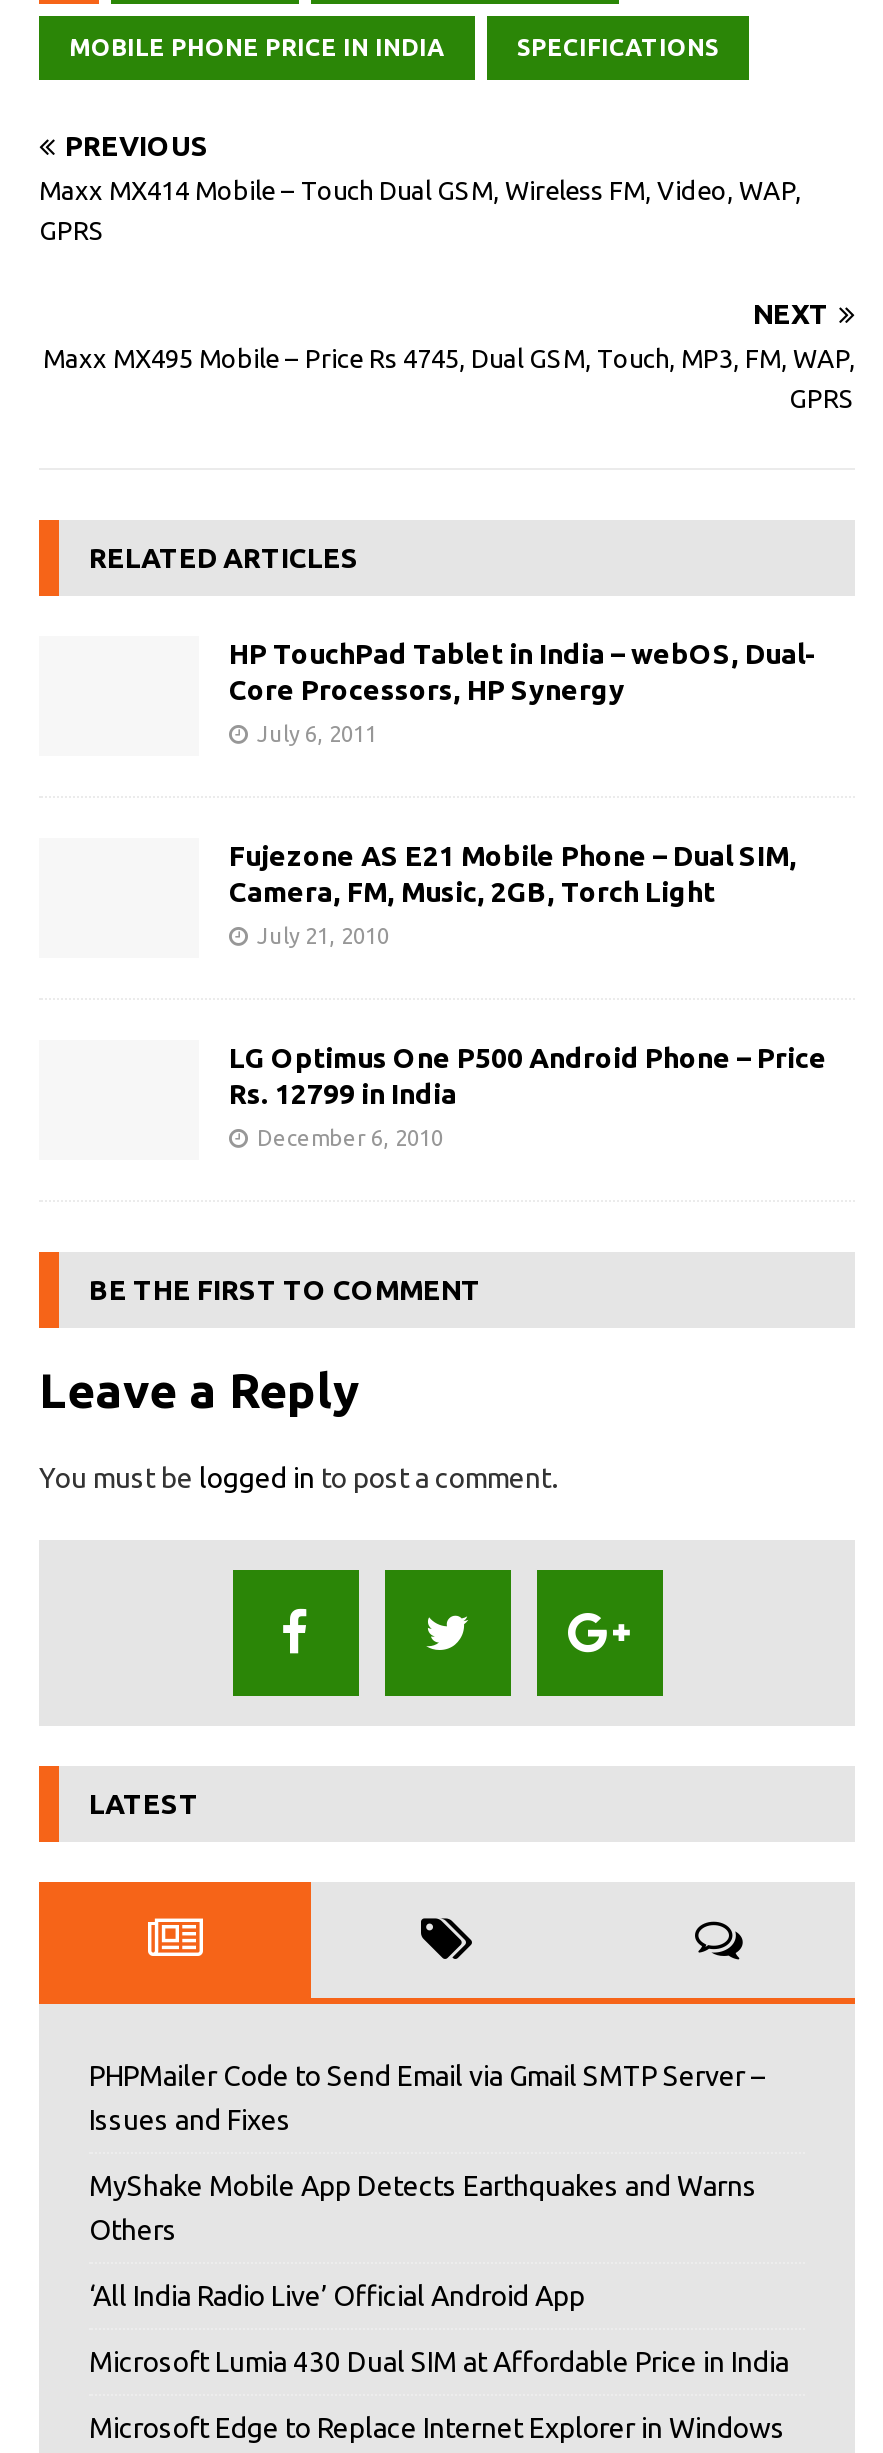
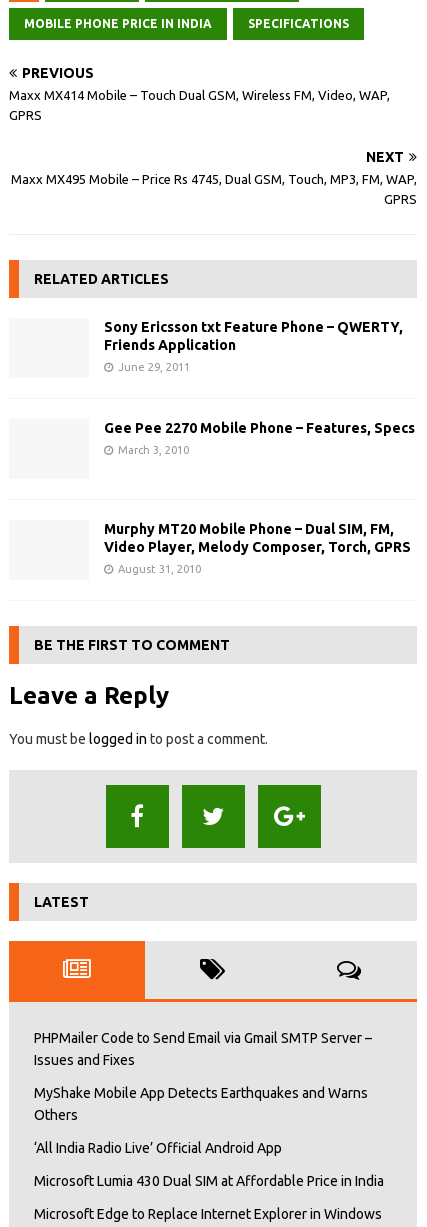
[229,638,817,706] HP TouchPad Tablet in India – webOS, Dual- | Core Processors, HP Synergy -> [104,319,403,353] Sony Ericsson txt Feature Phone – QWERTY, | Friends Application
[257,722,377,746] July 6, 2011 -> [118,361,190,373] June 29, 2011
[229,840,797,908] Fujezone AS E21 Mobile Phone – Dual SIM, | Camera, FM, Music, 2GB, Torch Light -> [104,420,415,436] Gee Pee 2270 Mobile Phone – Features, Specs
[257,924,389,948] July 21, 2010 -> [118,444,189,456] March 3, 2010
[229,1042,827,1110] LG Optimus One P500 Android Phone – Price | Rs. 12799 in India -> [104,521,411,555] Murphy MT20 Mobile Phone – Dual SIM, FM, | Video Player, Melody Composer, Torch, GPRS
[257,1126,443,1150] December 6, 2010 -> [118,563,201,575] August 31, 2010

